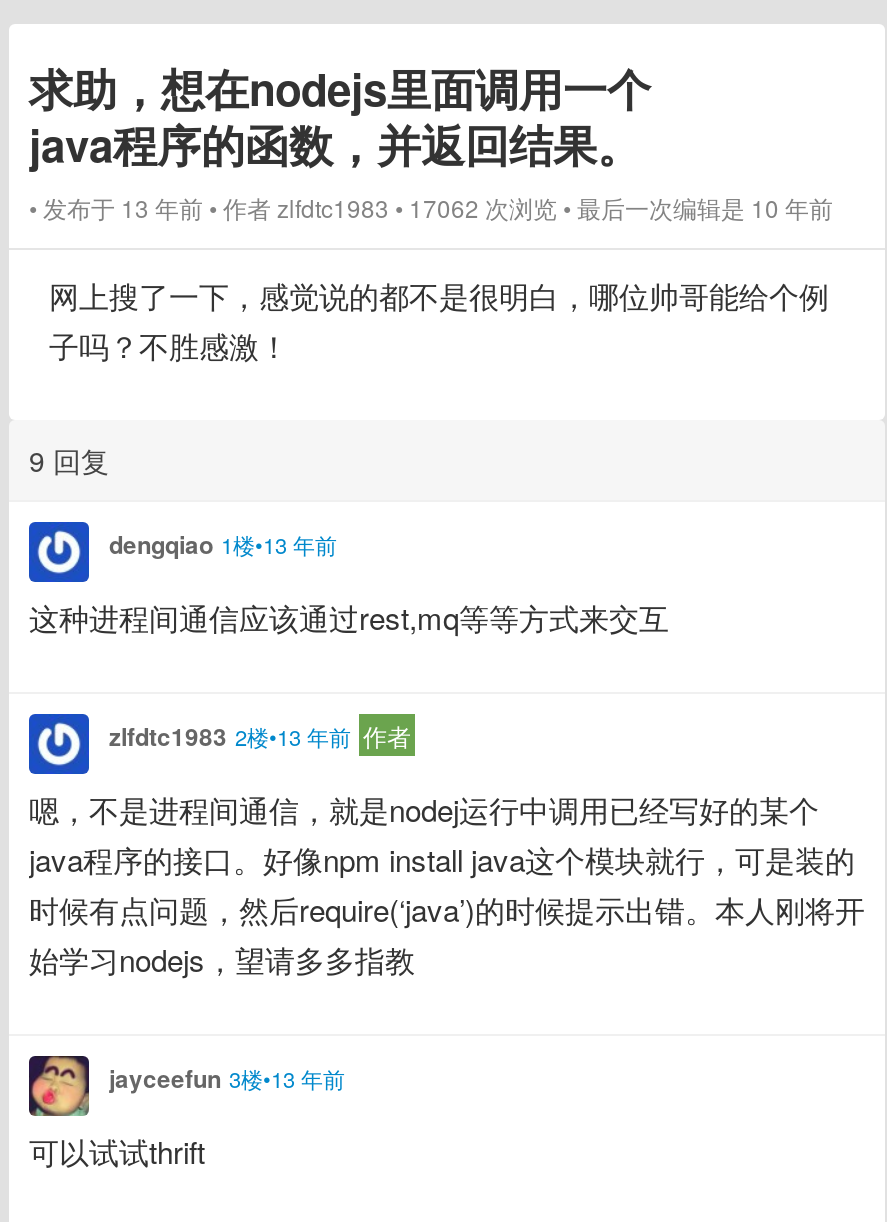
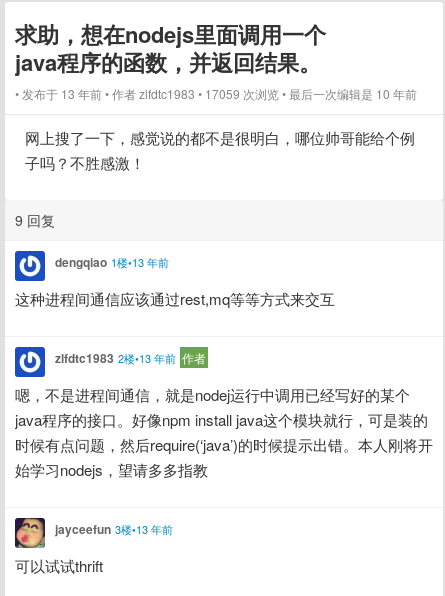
[37,190,833,224] 发布于 13 年前 作者zlfdtc1983 17062 次浏览 最后一次编辑是 10 年前 -> [19,85,417,102] 发布于 13 年前 作者zlfdtc1983 17059 次浏览 最后一次编辑是 10 年前

